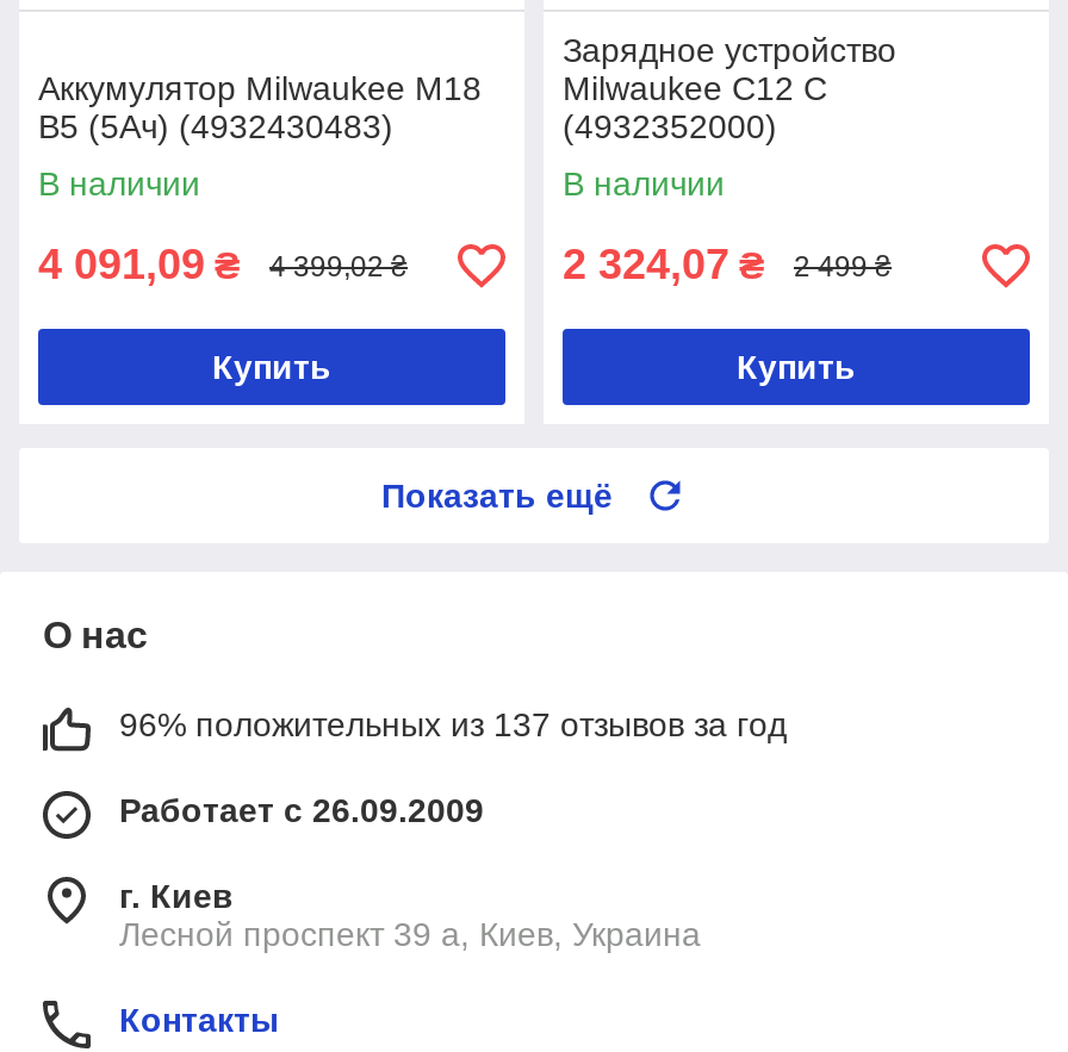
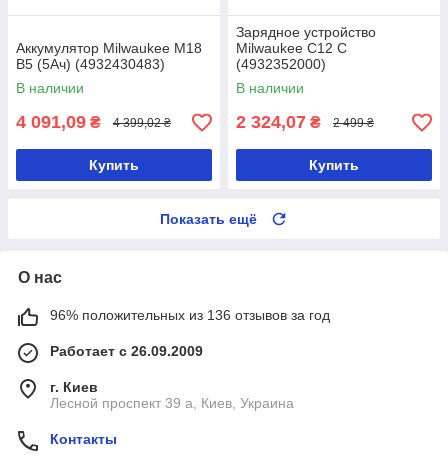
[119,706,787,744] 96% положительных из 137 отзывов за год -> [50,307,330,323] 96% положительных из 136 отзывов за год

